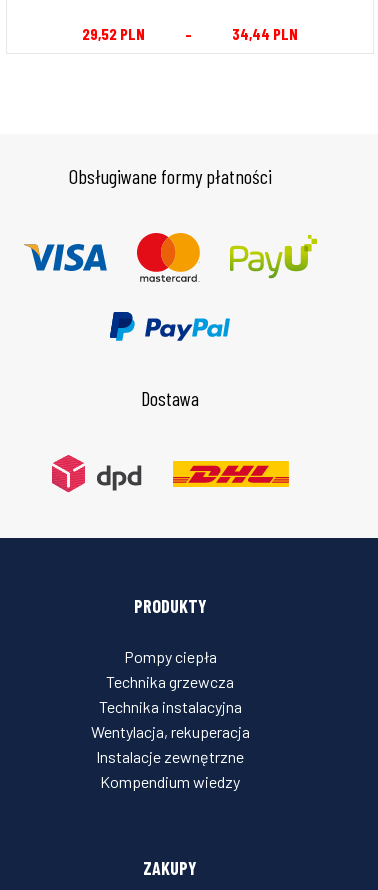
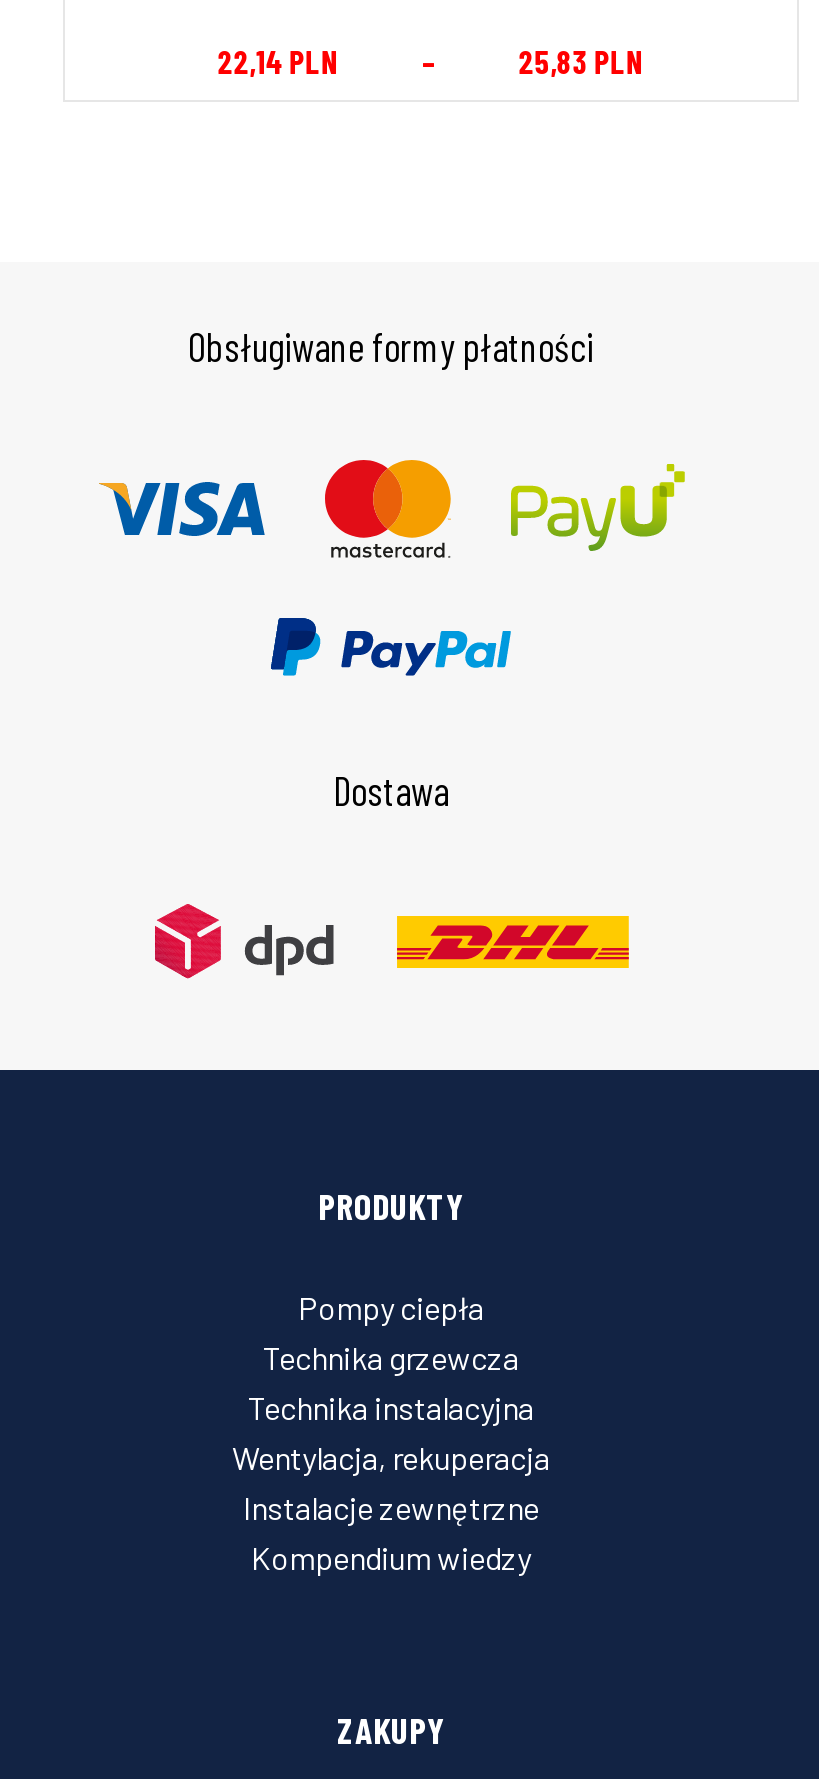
[82,24,145,43] 29,52 PLN -> [217,41,339,79] 22,14 PLN
[232,24,298,43] 34,44 PLN -> [519,41,645,79] 25,83 PLN

